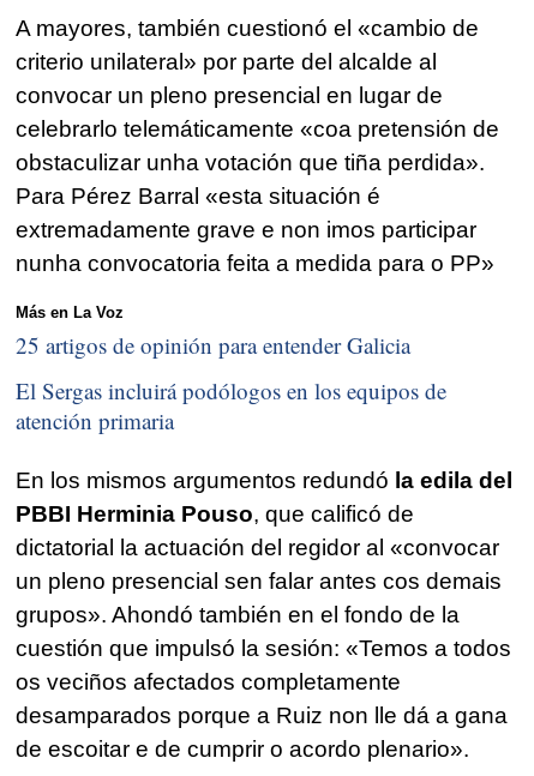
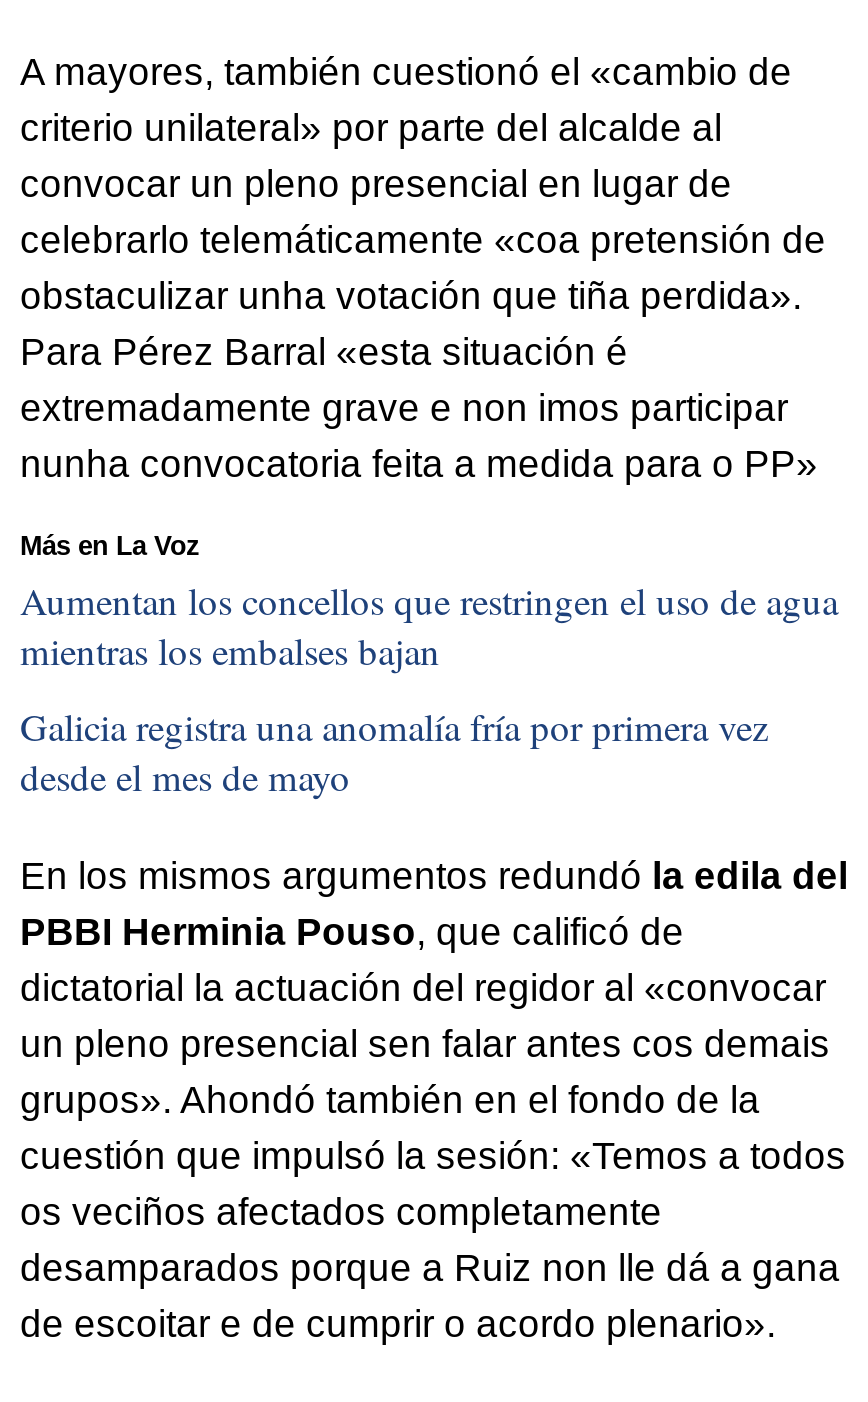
[16,330,410,360] 25 artigos de opinión para entender Galicia -> [20,575,838,675] Aumentan los concellos que restringen el uso de agua | mientras los embalses bajan
[16,375,446,435] El Sergas incluirá podólogos en los equipos de | atención primaria -> [20,700,768,800] Galicia registra una anomalía fría por primera vez | desde el mes de mayo

